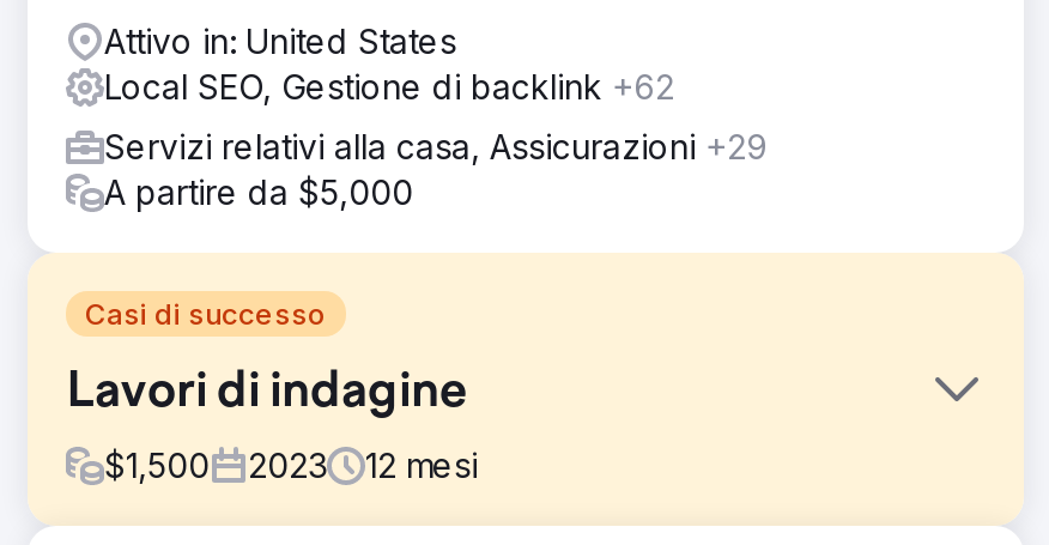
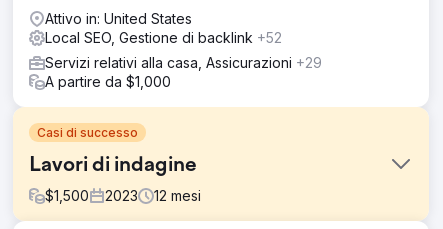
[104,66,674,107] Local SEO, Gestione di backlink +62 -> [45,29,282,46] Local SEO, Gestione di backlink +52
[104,171,413,212] A partire da $5,000 -> [45,73,171,90] A partire da $1,000

